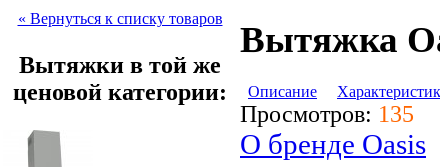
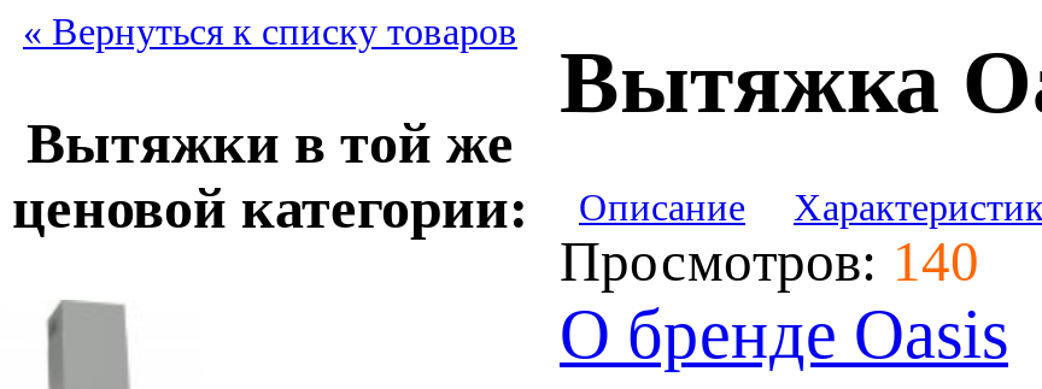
[240,101,414,127] Просмотров: 135 -> [560,230,979,292] Просмотров: 140

